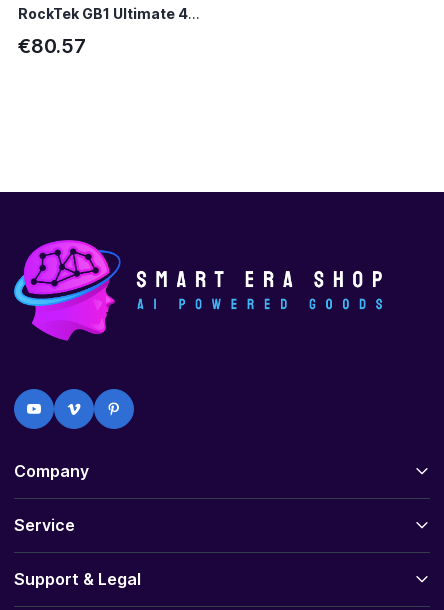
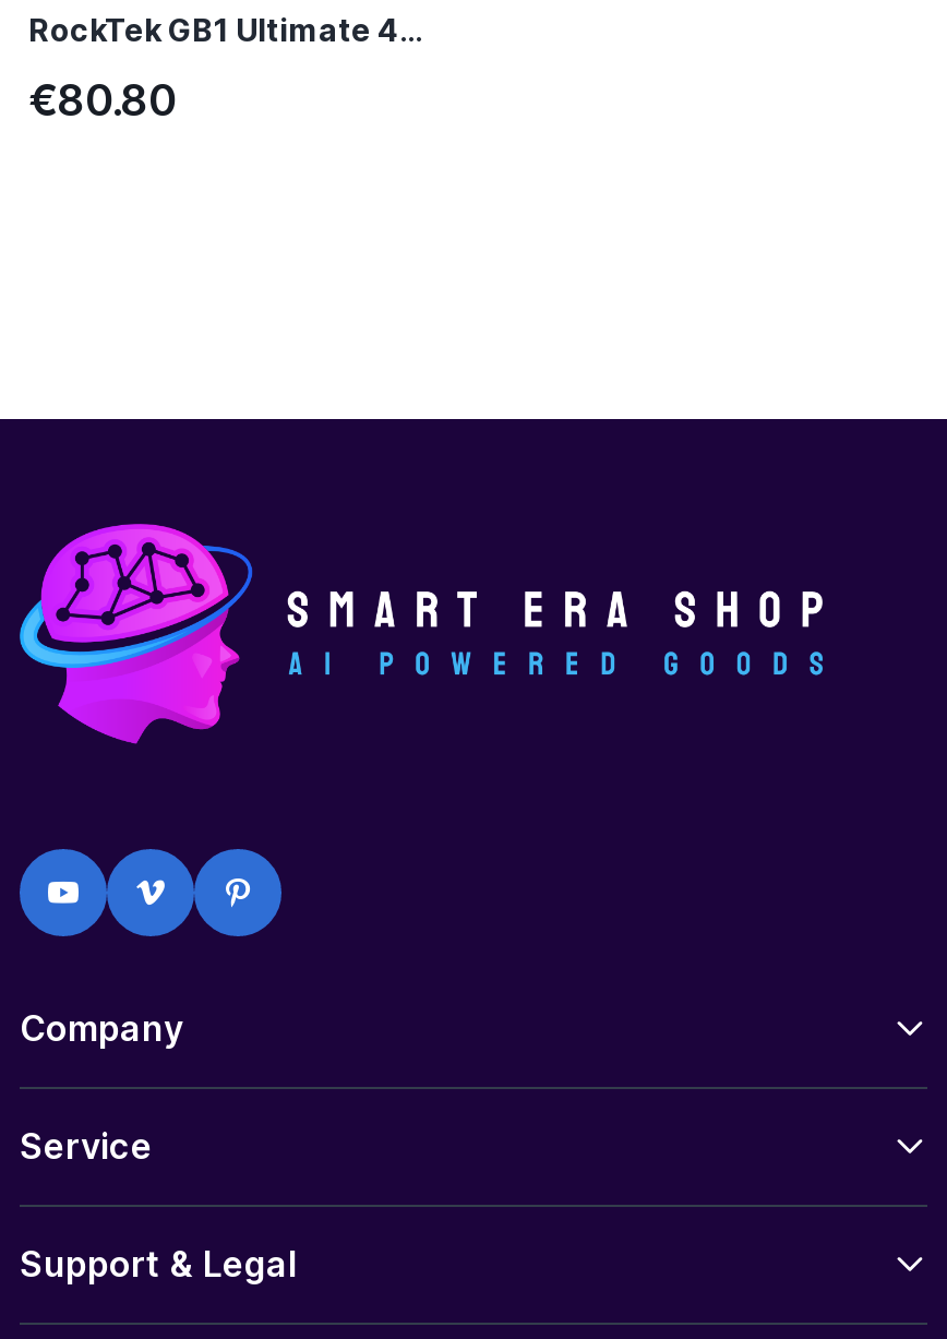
[18,34,86,58] €80.57 -> [28,74,177,126] €80.80

